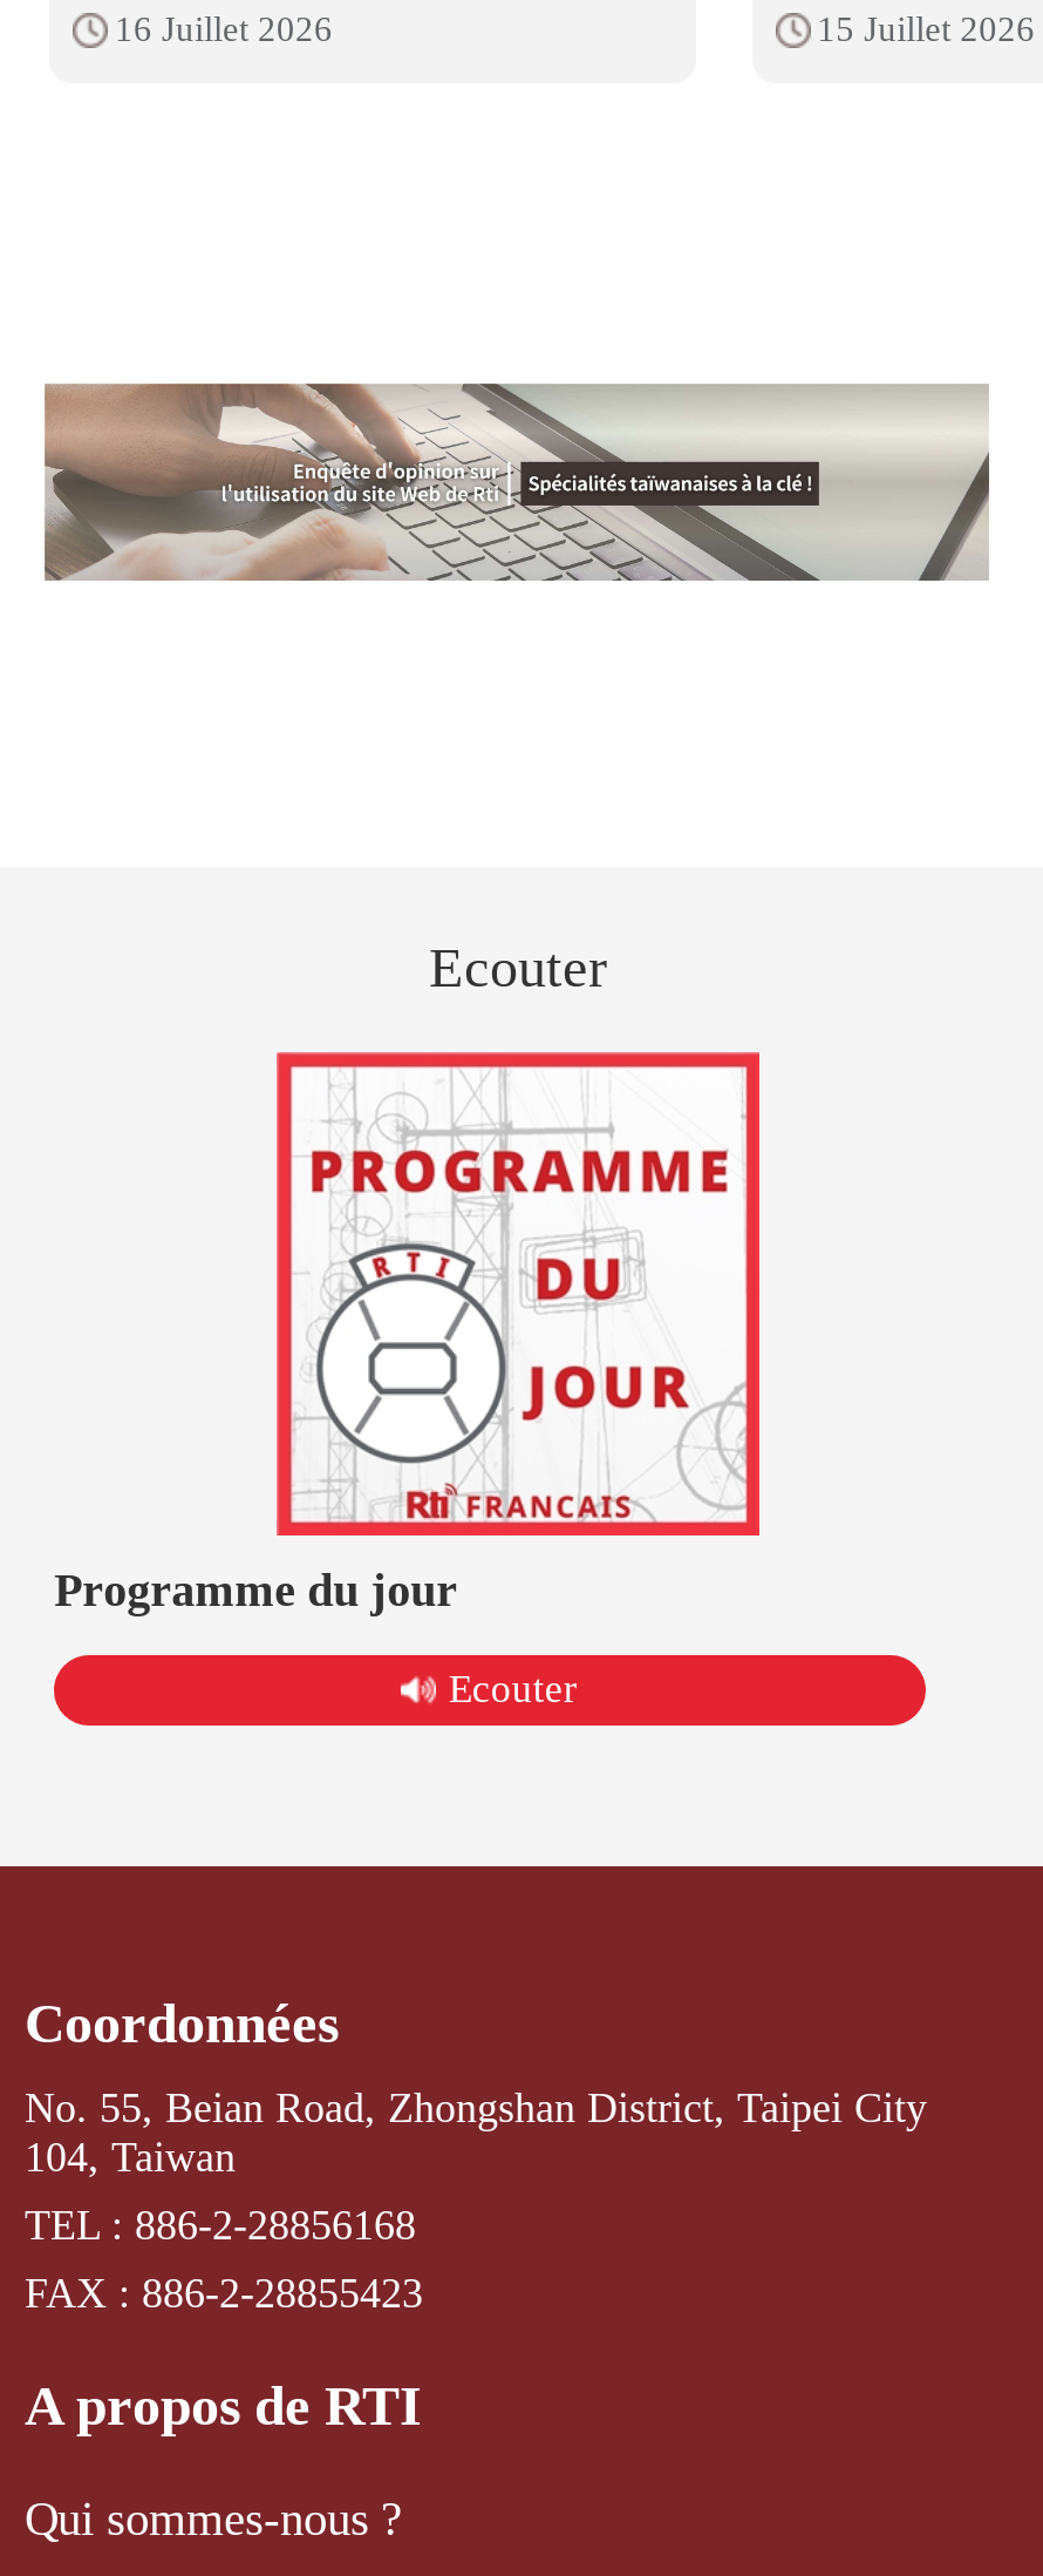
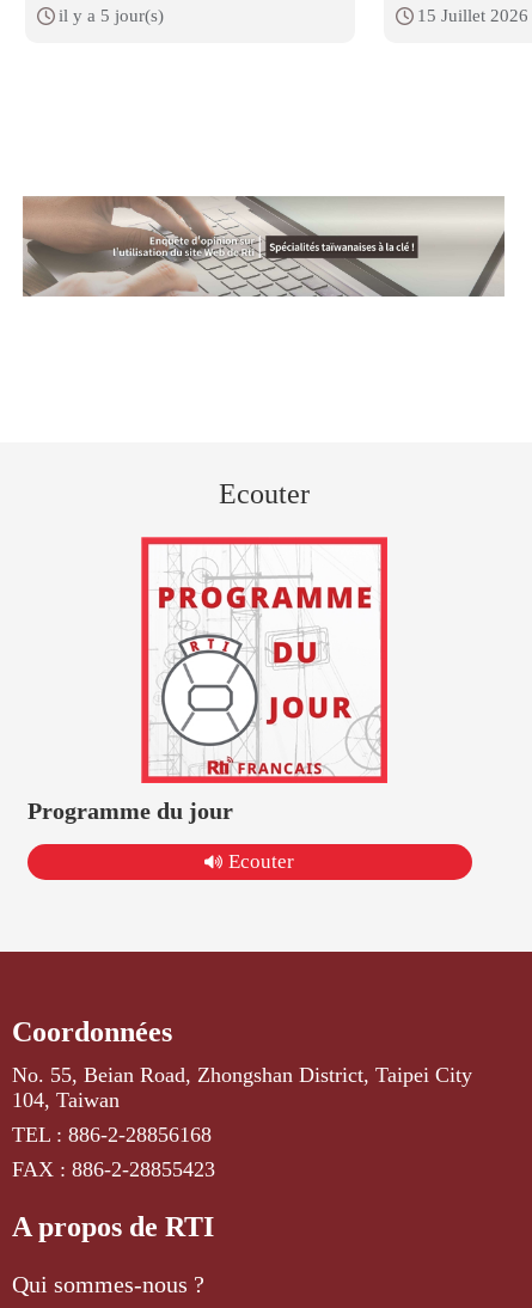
[115,10,333,48] 16 Juillet 2026 -> [59,6,164,25] il y a 5 jour(s)

